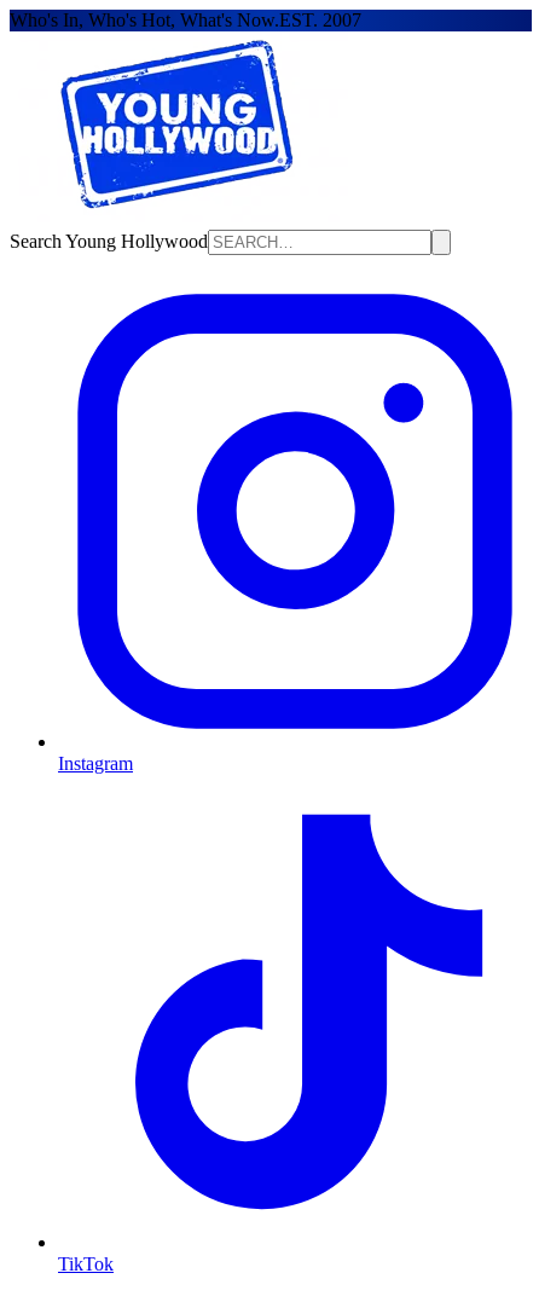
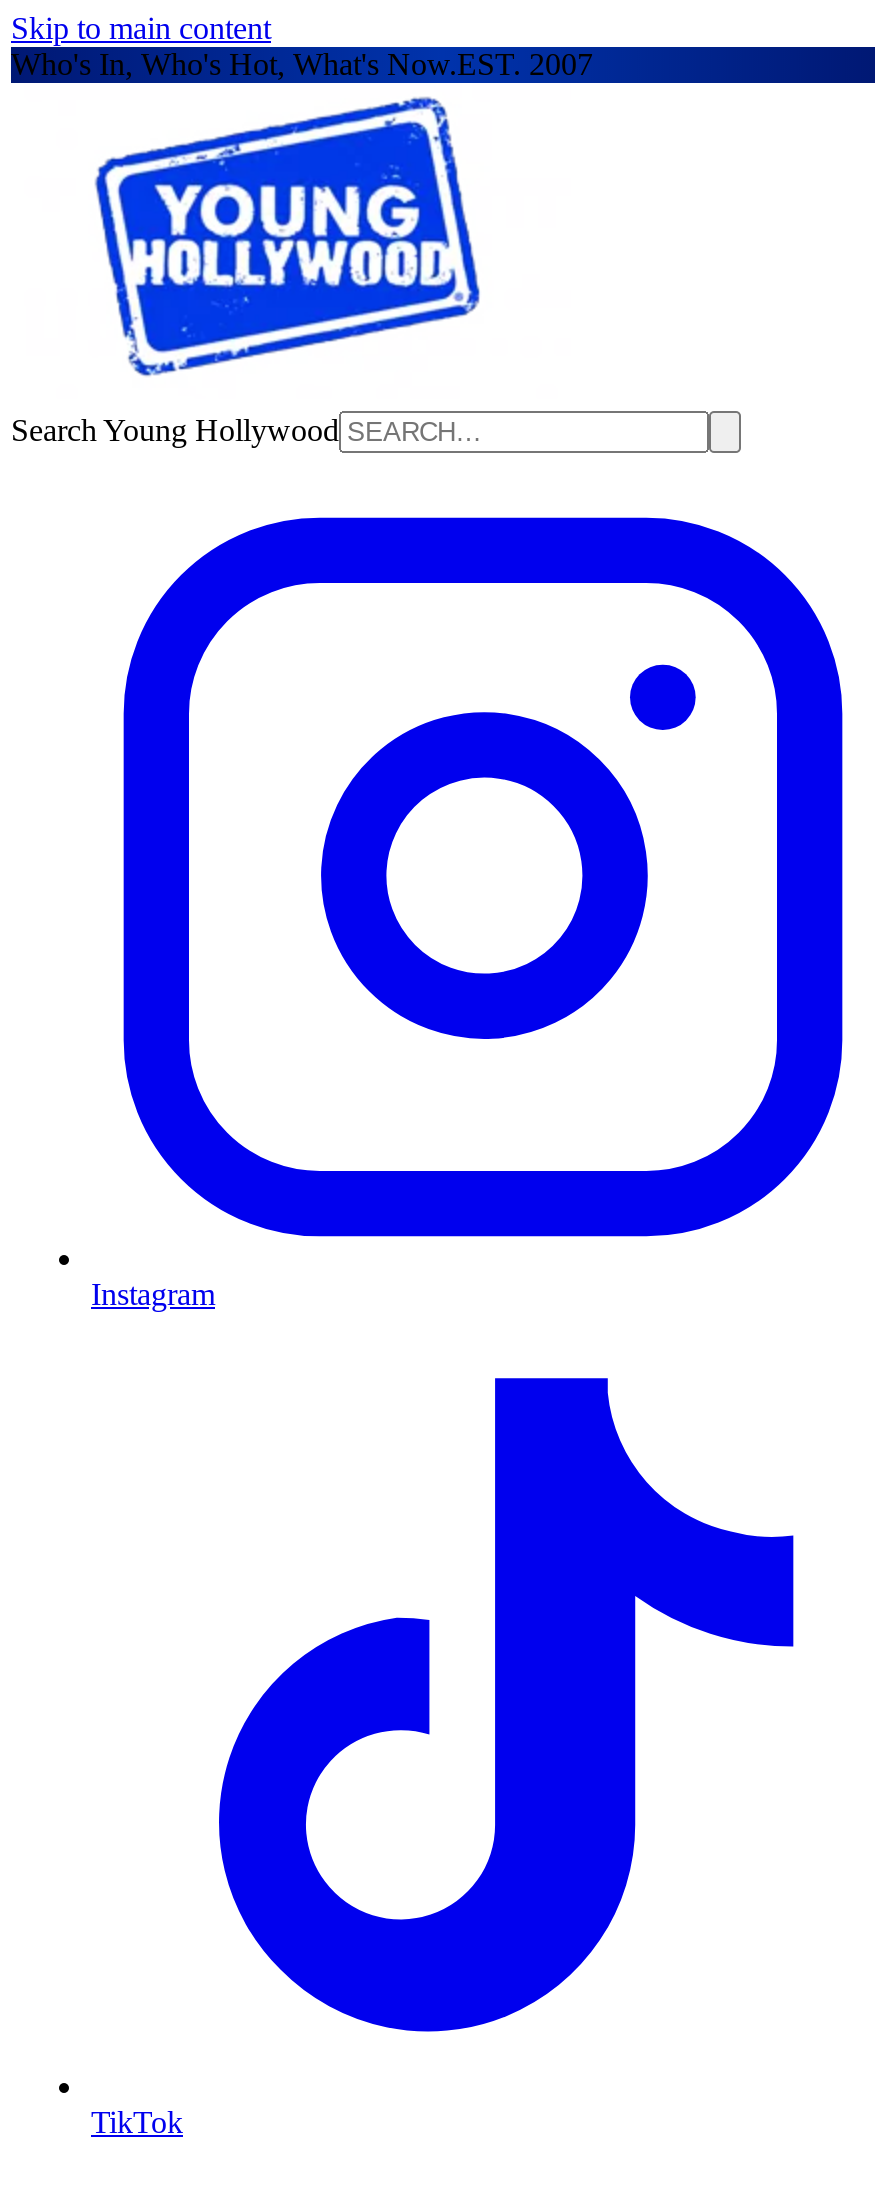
none -> [11,11,271,45] Skip to main content

